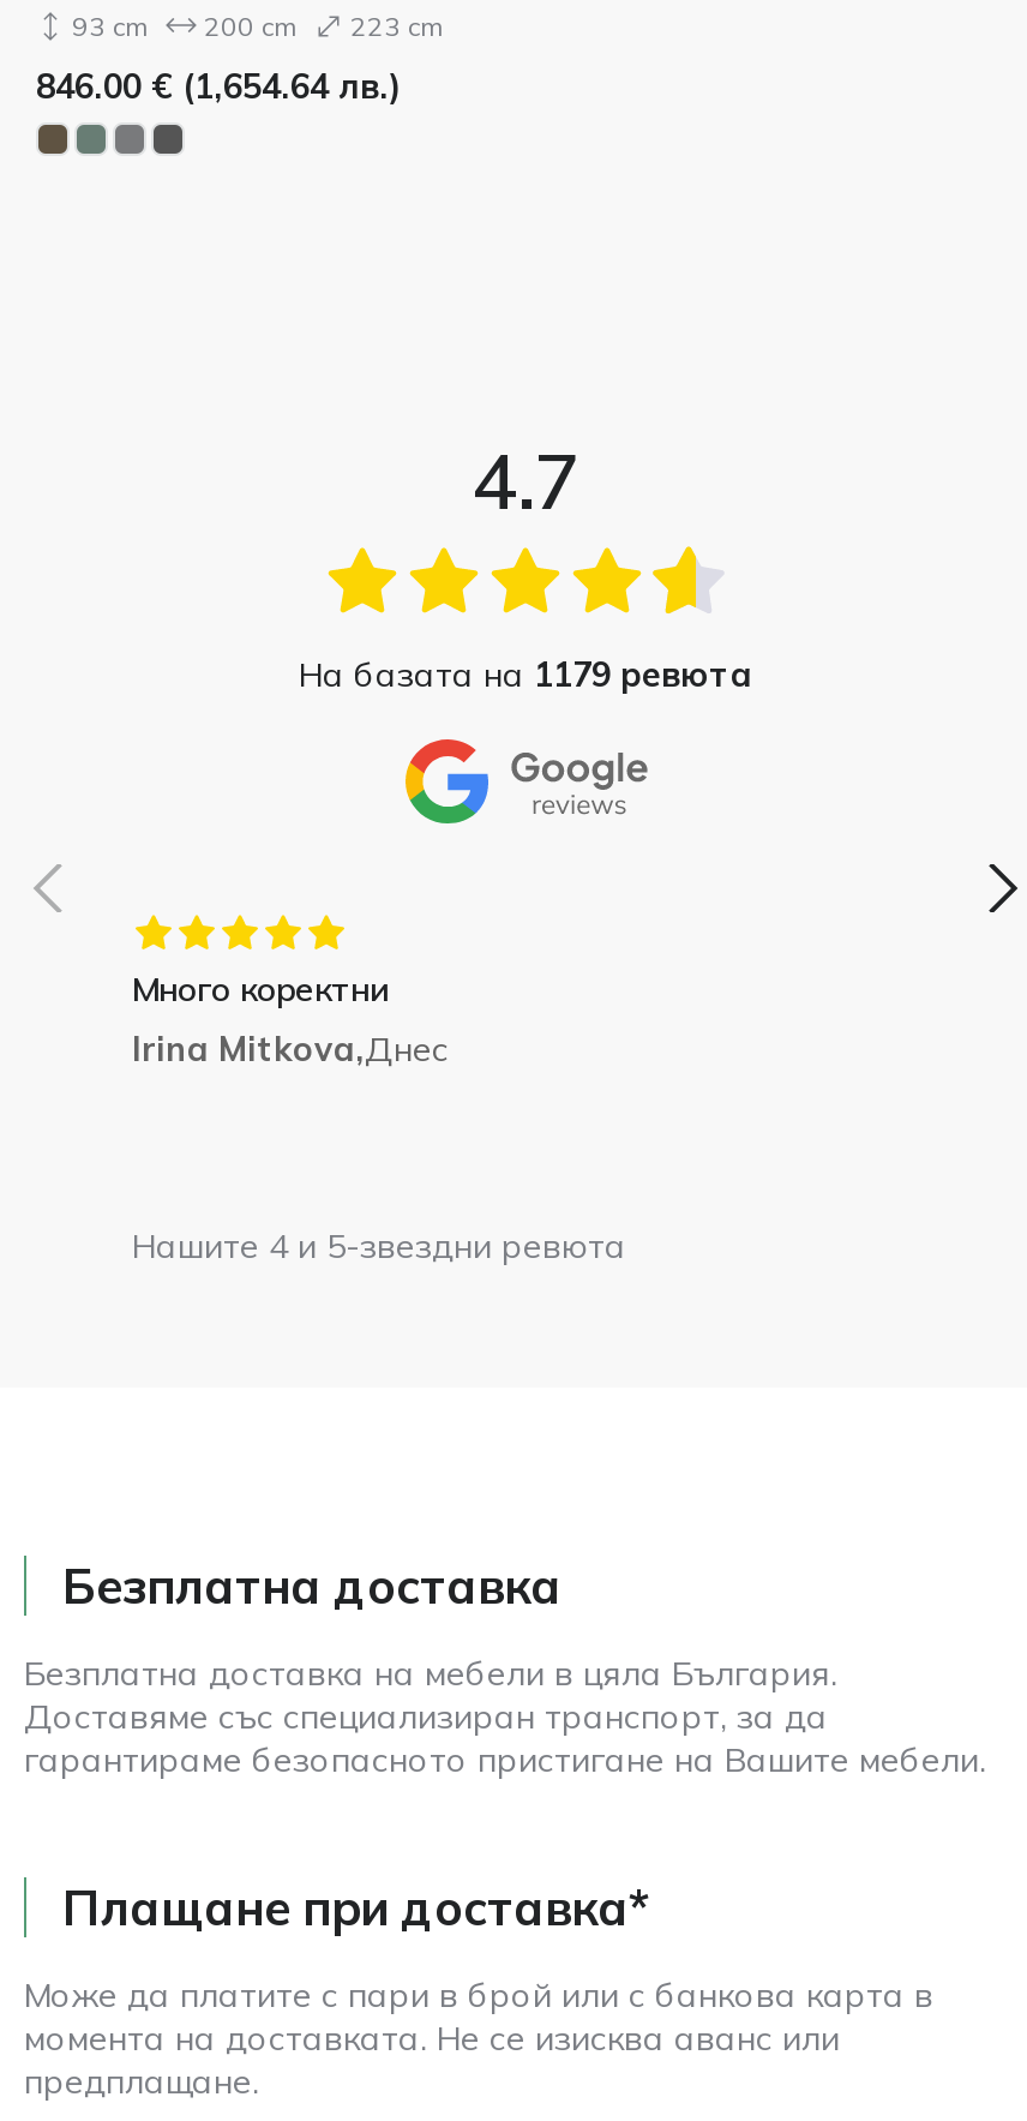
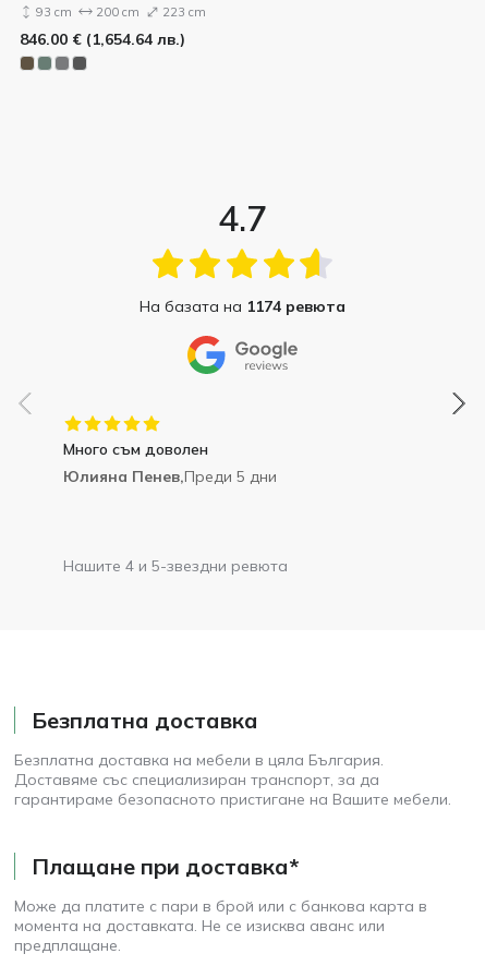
[299,653,752,696] На базата на 1179 ревюта -> [139,296,345,316] На базата на 1174 ревюта
[132,967,449,1070] Много коректни | Irina Mitkova,Днес -> [63,439,277,486] Много съм доволен | Юлияна Пенев,Преди 5 дни

